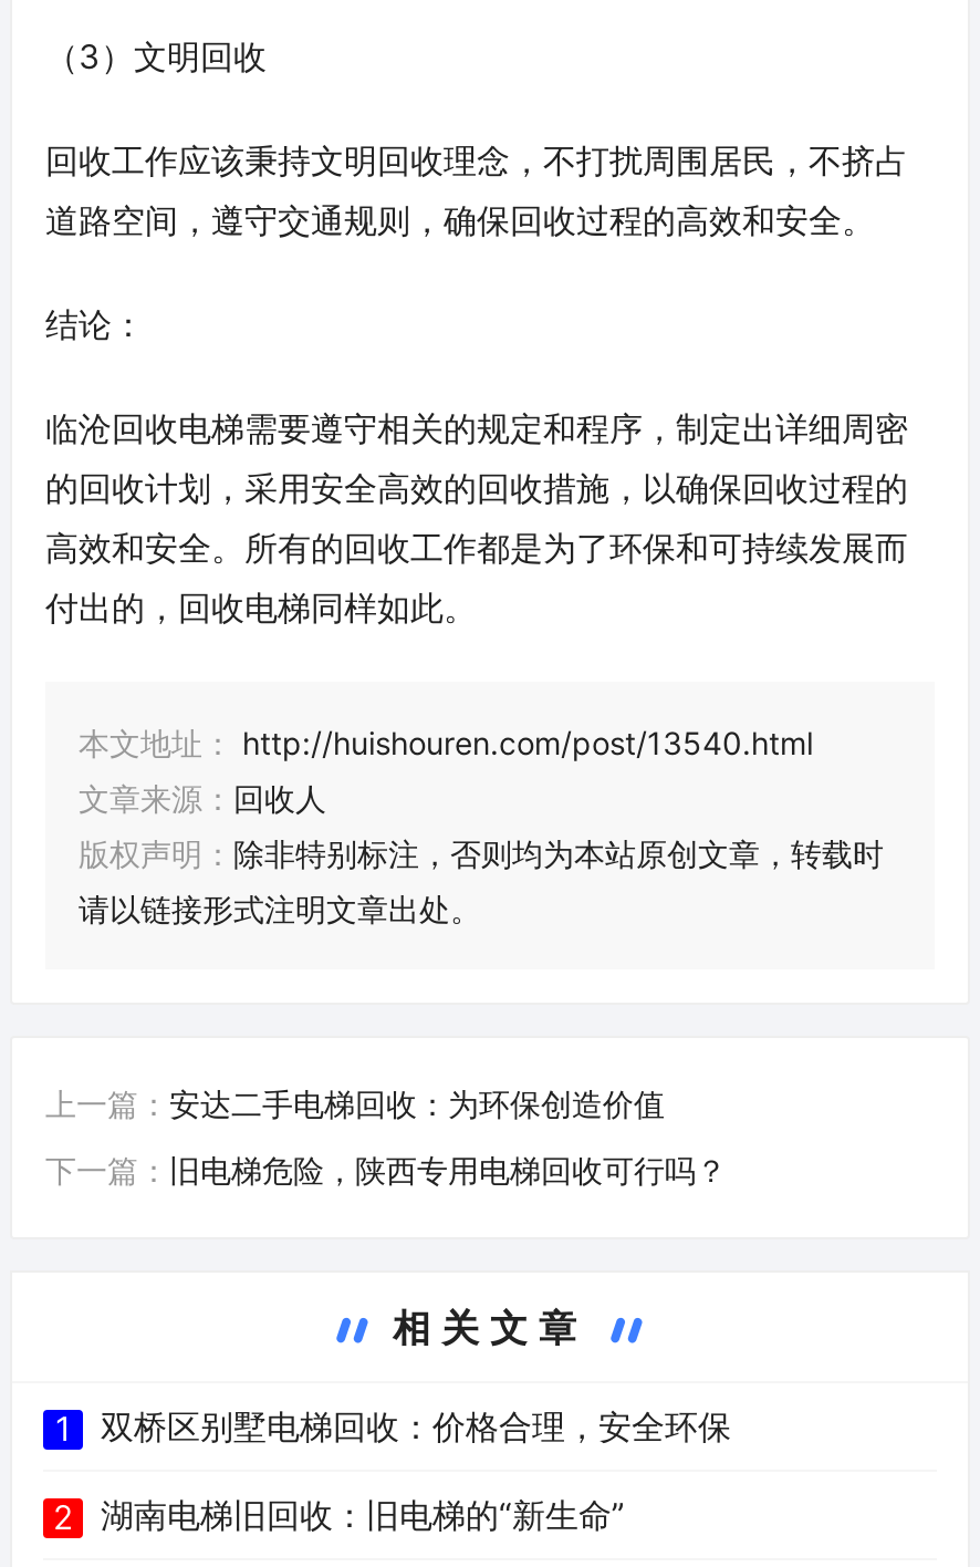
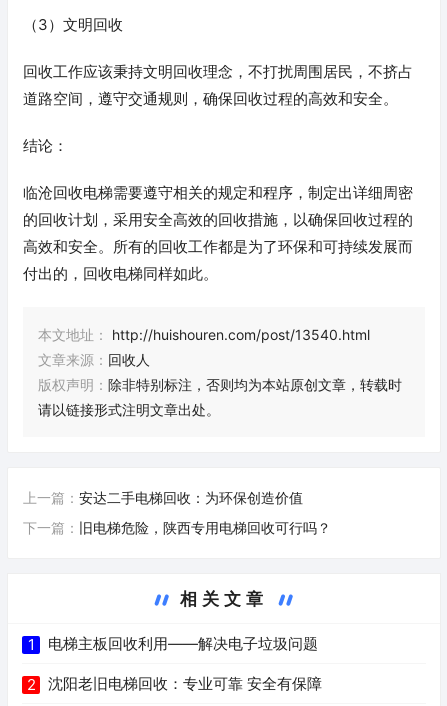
[101,1406,731,1448] 双桥区别墅电梯回收：价格合理，安全环保 -> [48,634,318,653] 电梯主板回收利用——解决电子垃圾问题
[101,1494,625,1536] 湖南电梯旧回收：旧电梯的“新生命” -> [48,674,322,693] 沈阳老旧电梯回收：专业可靠 安全有保障

